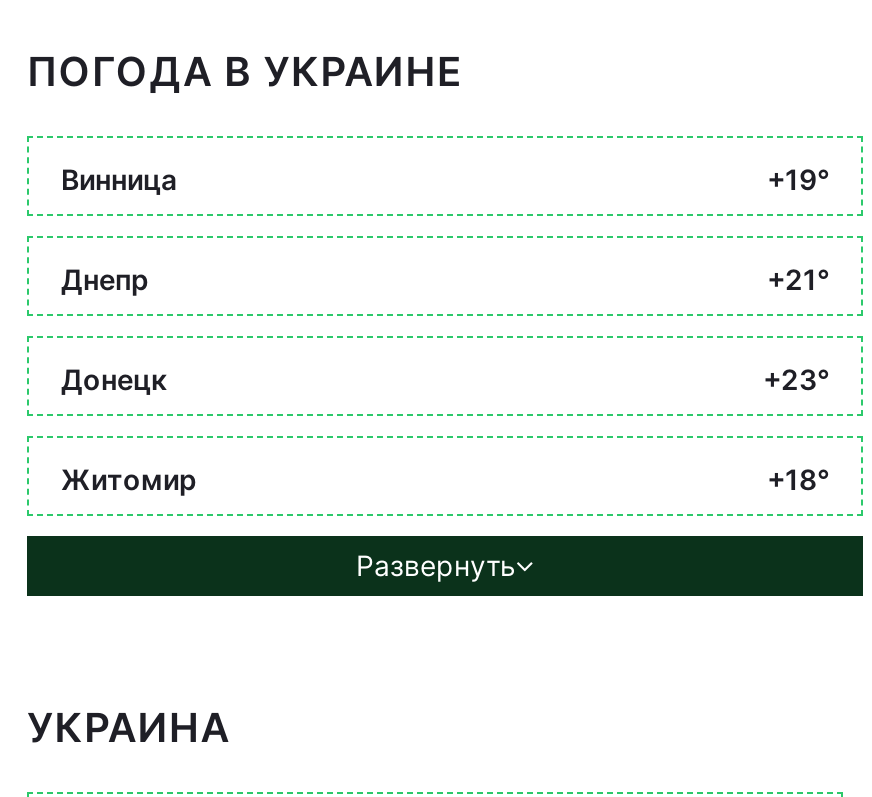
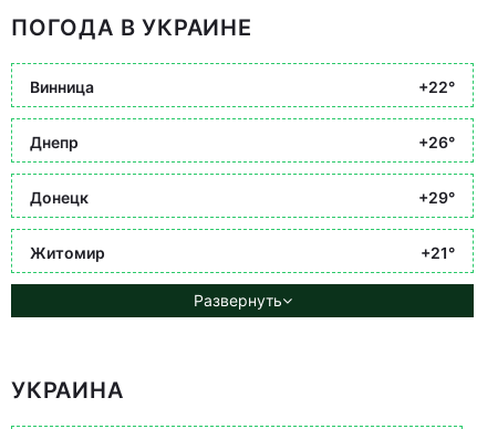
[767,161,829,195] +19° -> [418,77,455,96] +22°
[767,261,829,295] +21° -> [418,132,455,151] +26°
[763,361,829,395] +23° -> [418,187,455,206] +29°
[767,461,829,495] +18° -> [421,243,455,261] +21°

